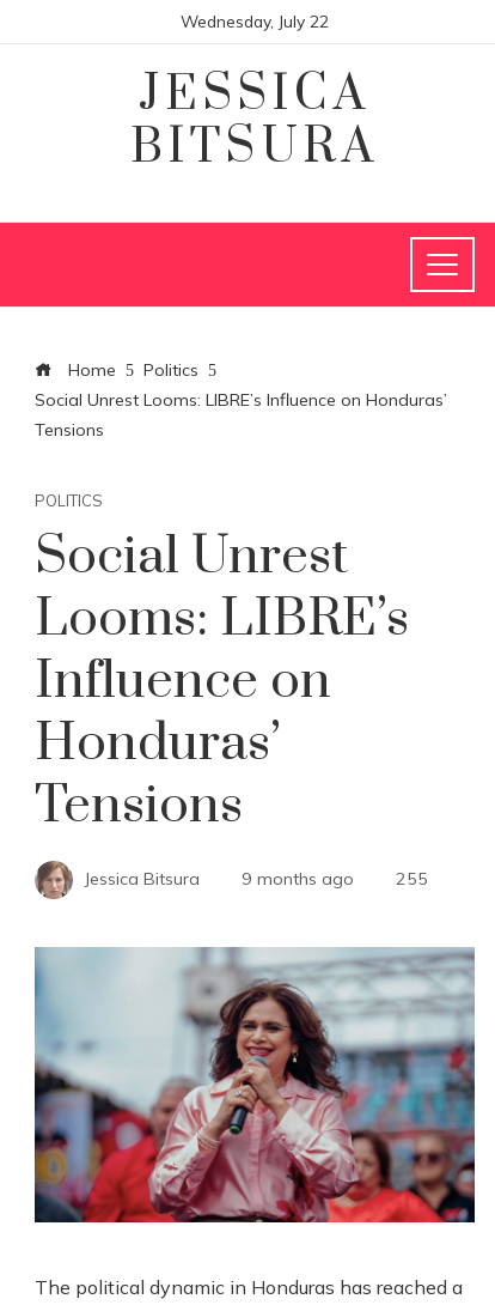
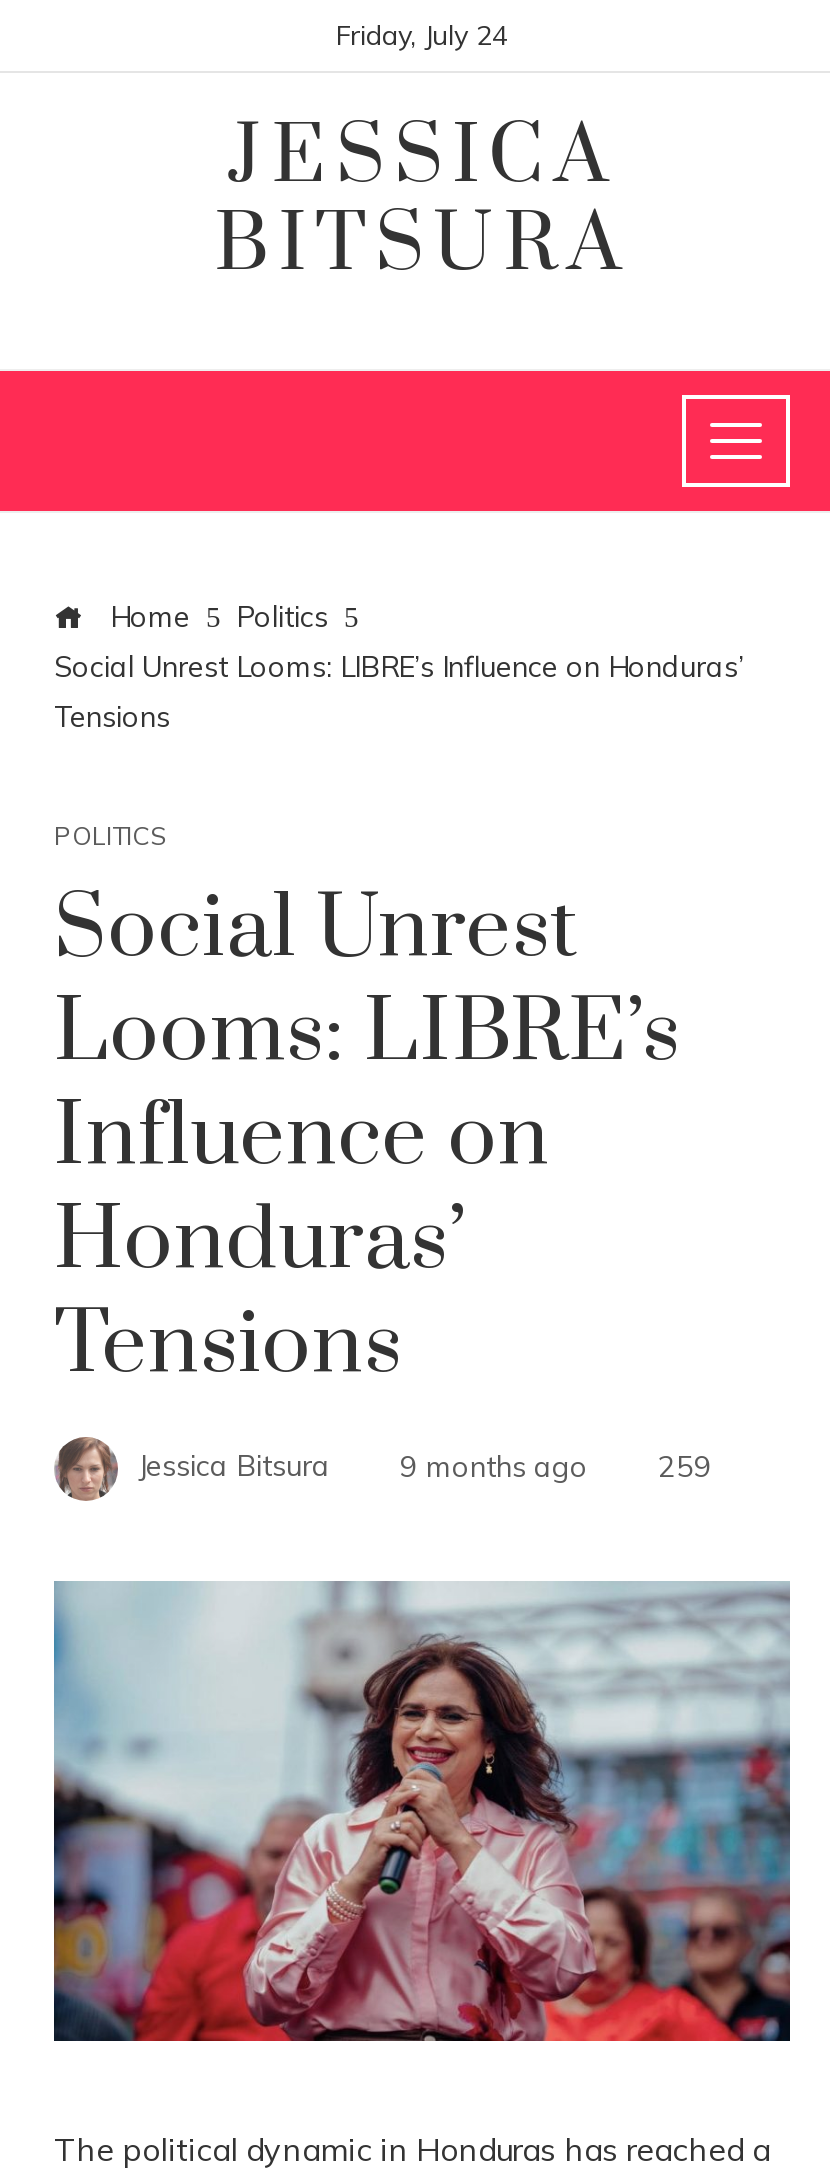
[181,11,329,31] Wednesday, July 22 -> [336,17,508,51] Friday, July 24
[85,868,428,889] Jessica Bitsura 9 months ago 255 -> [138,1448,712,1484] Jessica Bitsura 9 months ago 259

